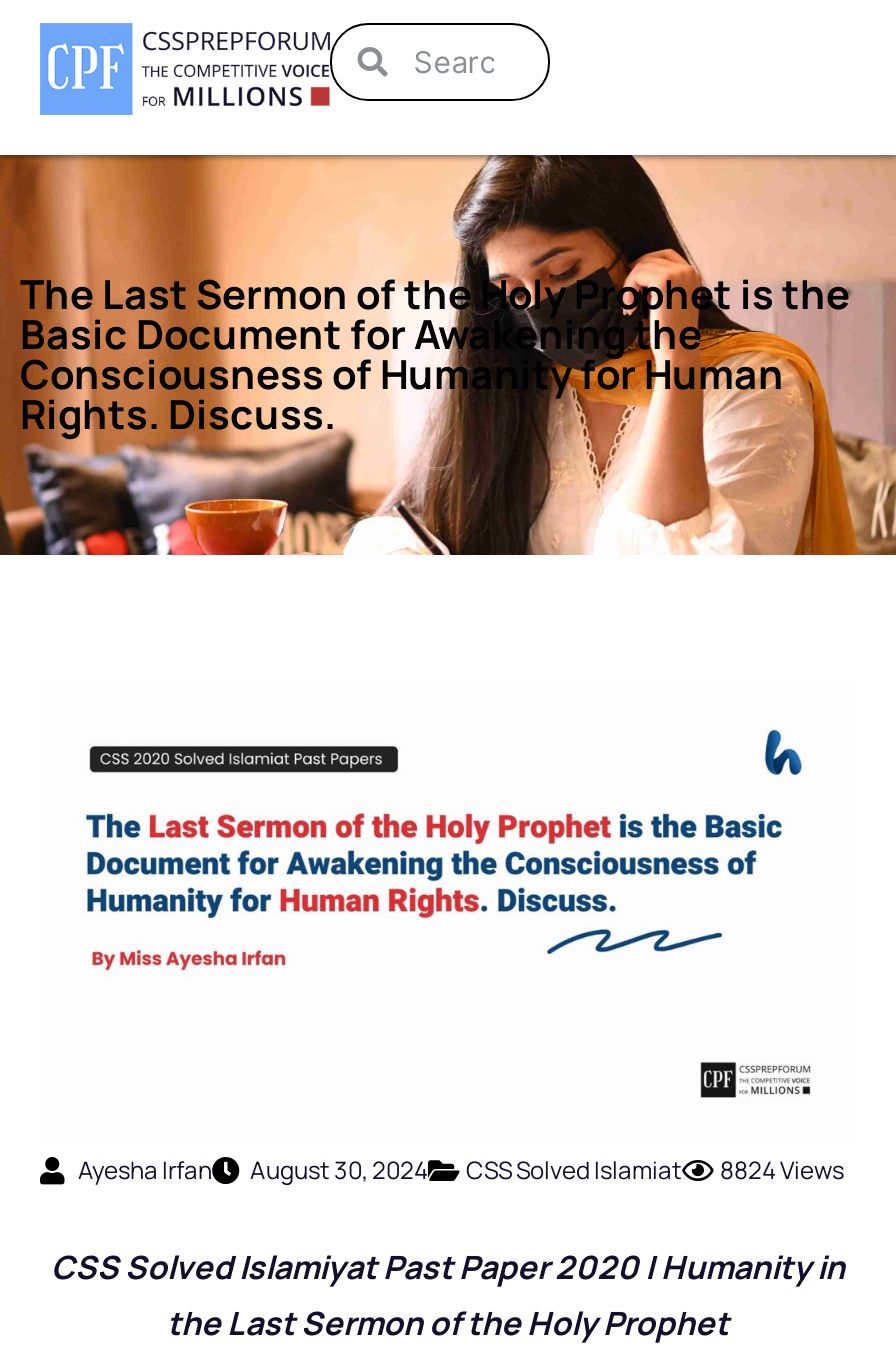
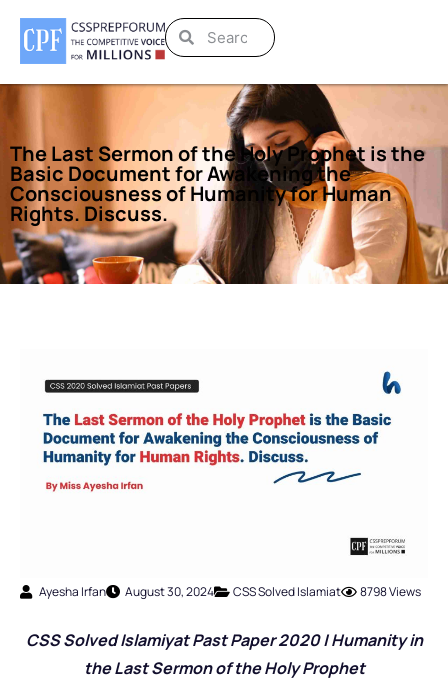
[78,1154,844,1188] Ayesha Irfan August 30, 2024 CSS Solved Islamiat 8824 Views -> [39,583,421,600] Ayesha Irfan August 30, 2024 CSS Solved Islamiat 8798 Views

